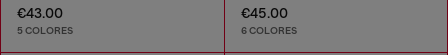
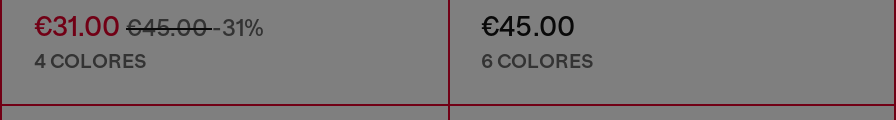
[17,5,73,37] €43.00 | 5 COLORES -> [34,9,264,74] €31.00 €45.00-31% | 4 COLORES

